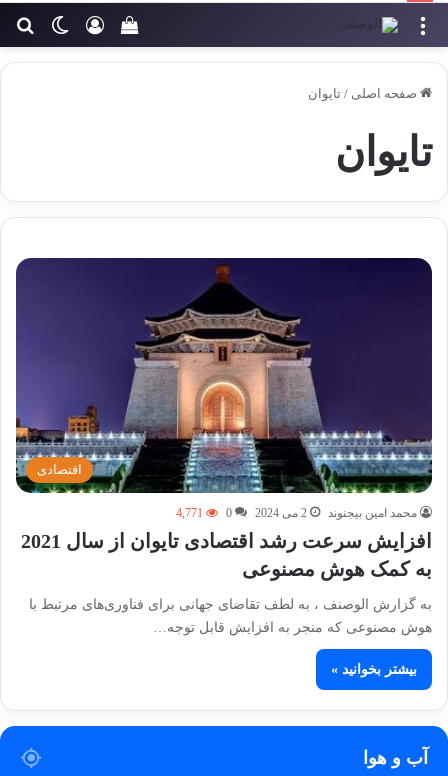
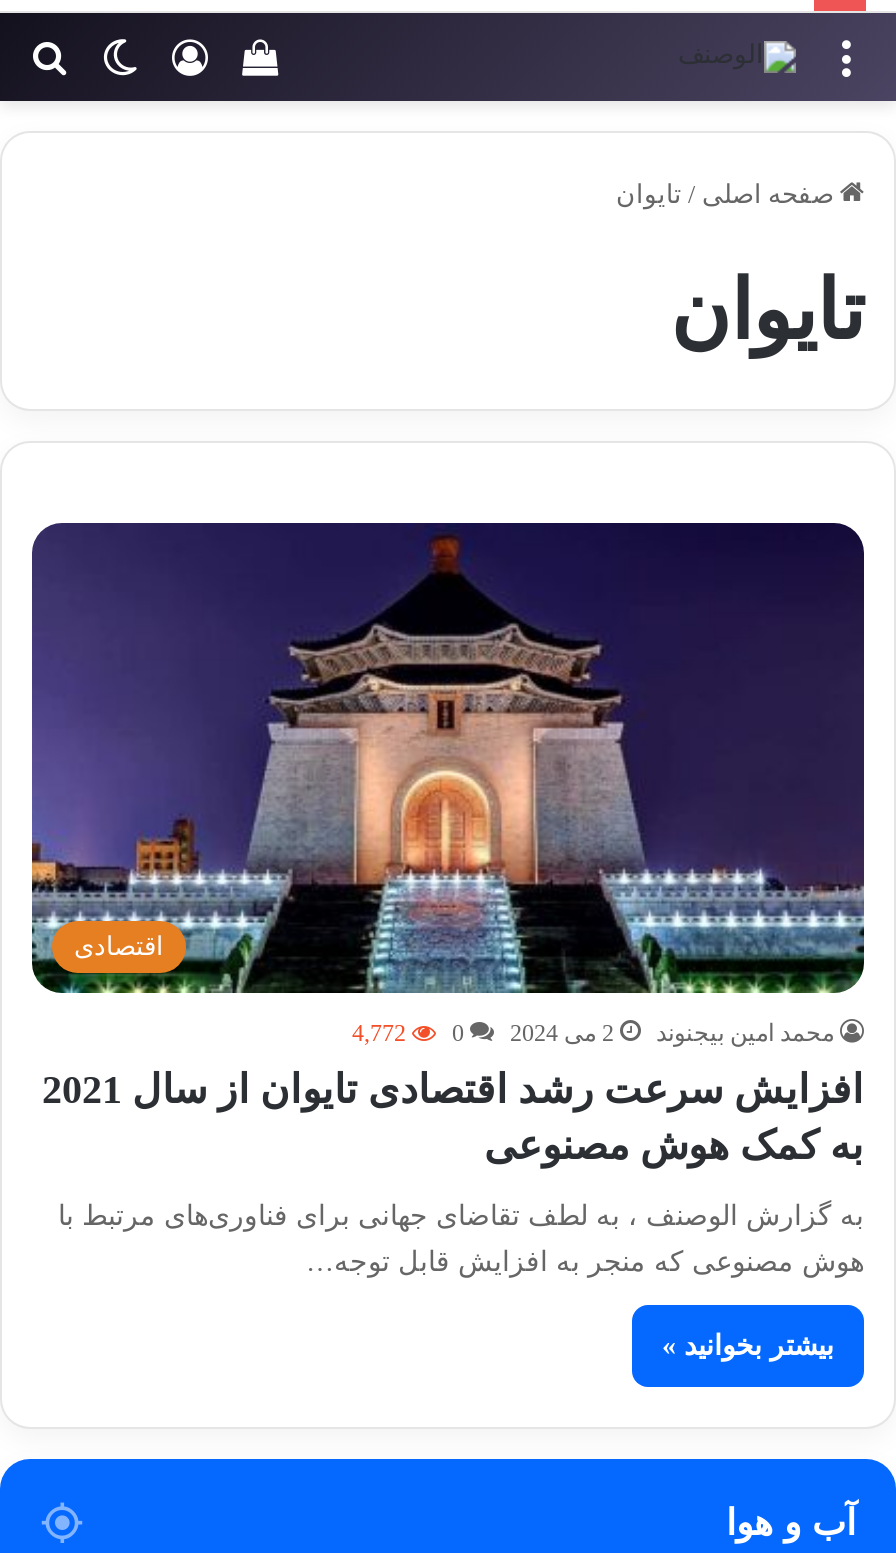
[176,506,232,520] 4,771 0 -> [352,1018,464,1046] 4,772 0

